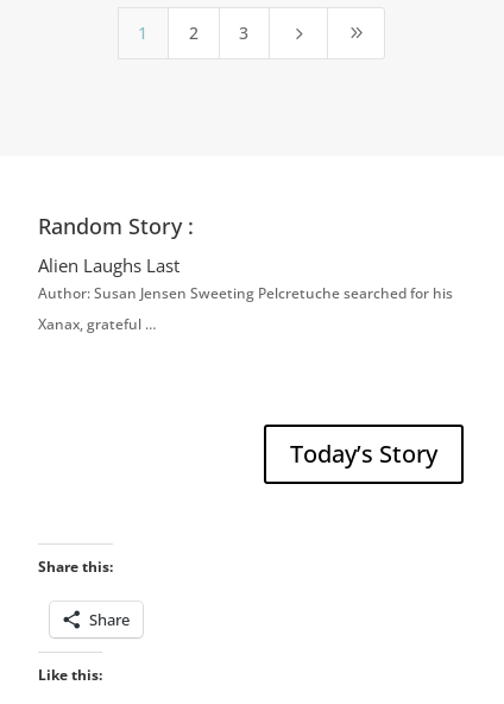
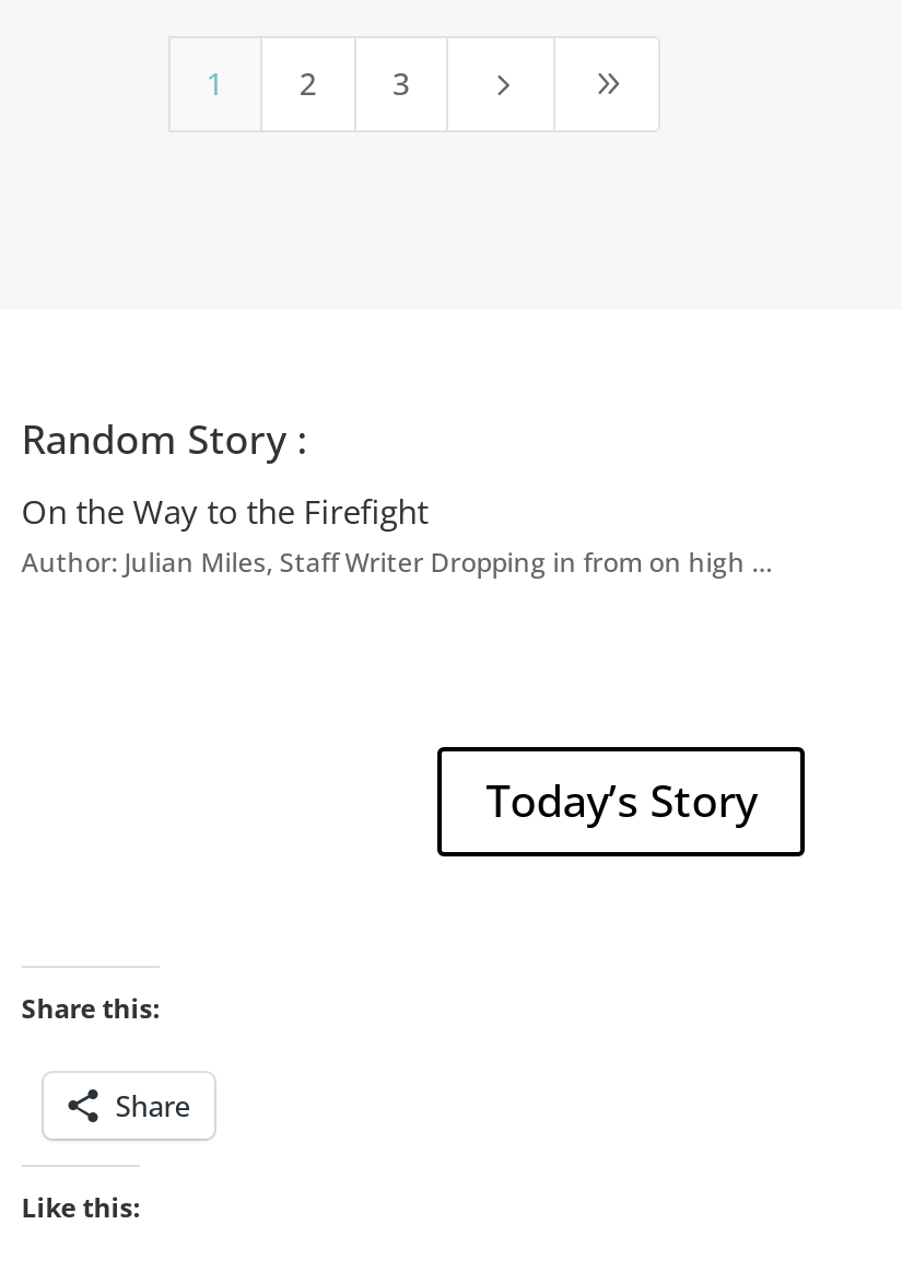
[38,254,453,335] Alien Laughs Last | Author: Susan Jensen Sweeting Pelcretuche searched for his | Xanax, grateful … -> [21,490,774,582] On the Way to the Firefight | Author: Julian Miles, Staff Writer Dropping in from on high …

